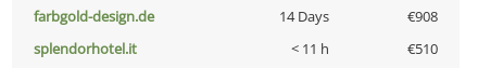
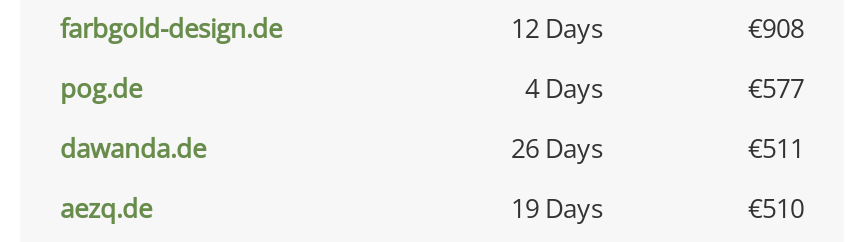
[279,6,329,26] 14 Days -> [511,10,603,46] 12 Days
[34,39,329,58] splendorhotel.it | < 11 h -> [60,70,804,226] pog.de | 4 Days | €577 | dawanda.de | 26 Days | €511 | aezq.de | 19 Days

